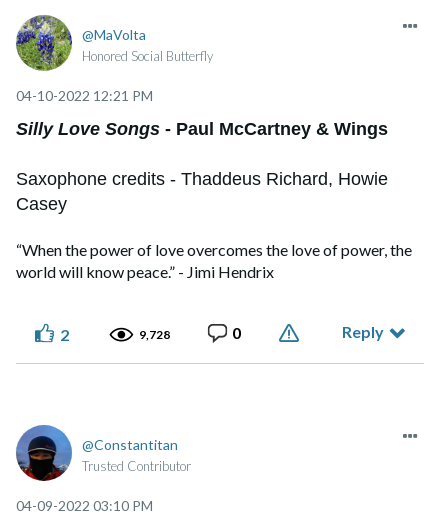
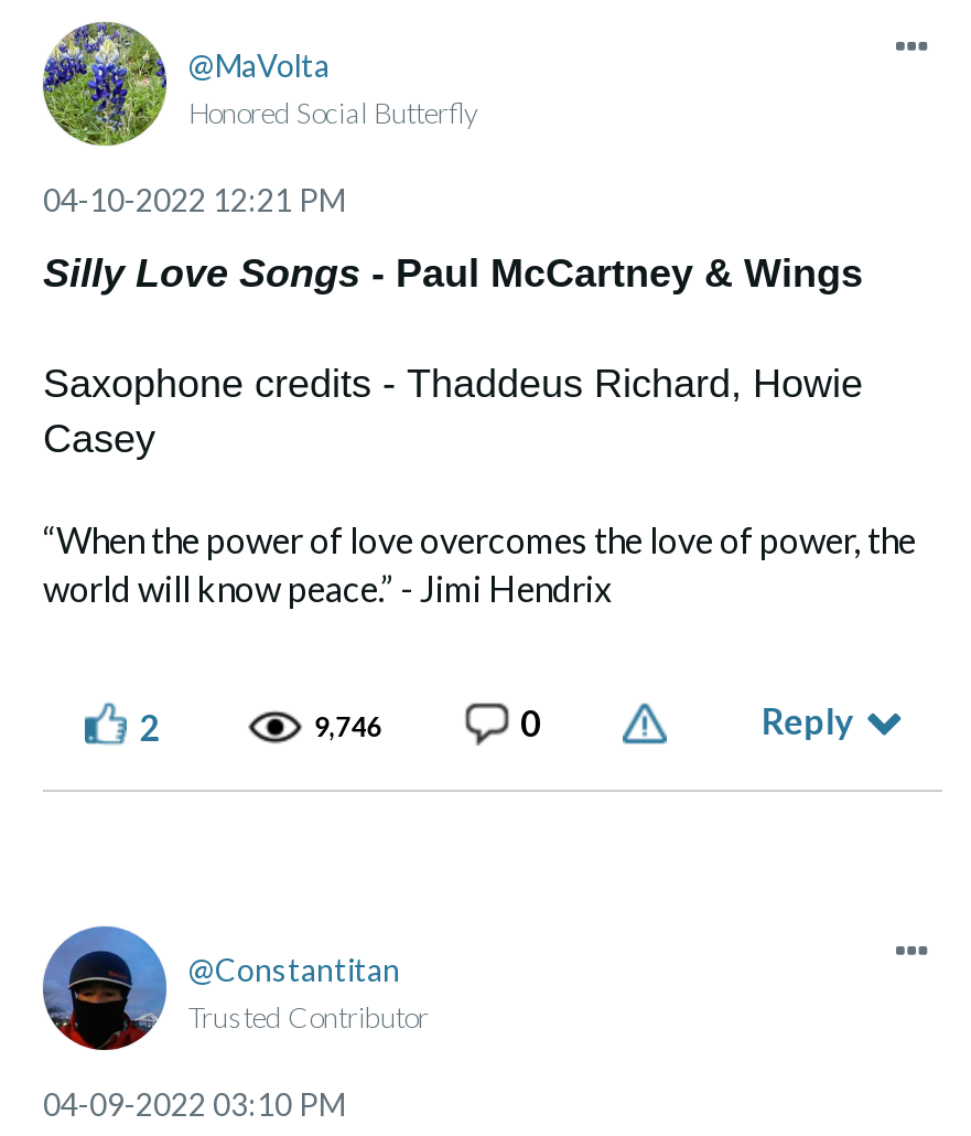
[139,327,170,342] 9,728 -> [313,710,382,743] 9,746

